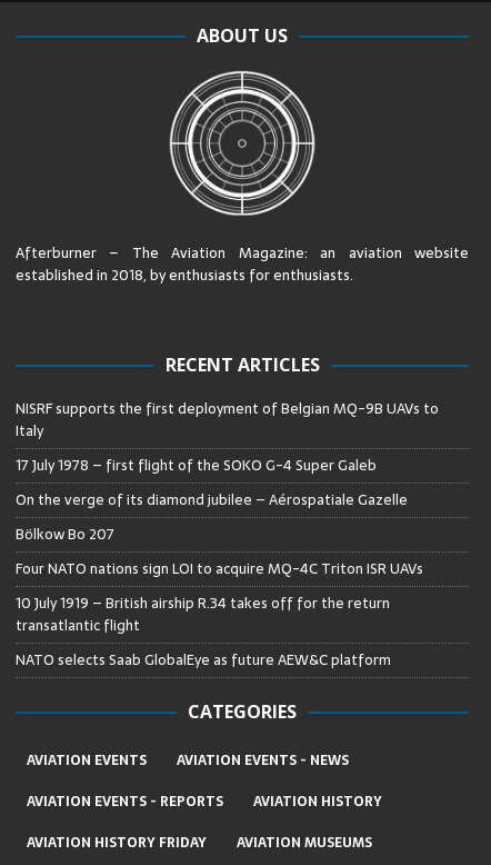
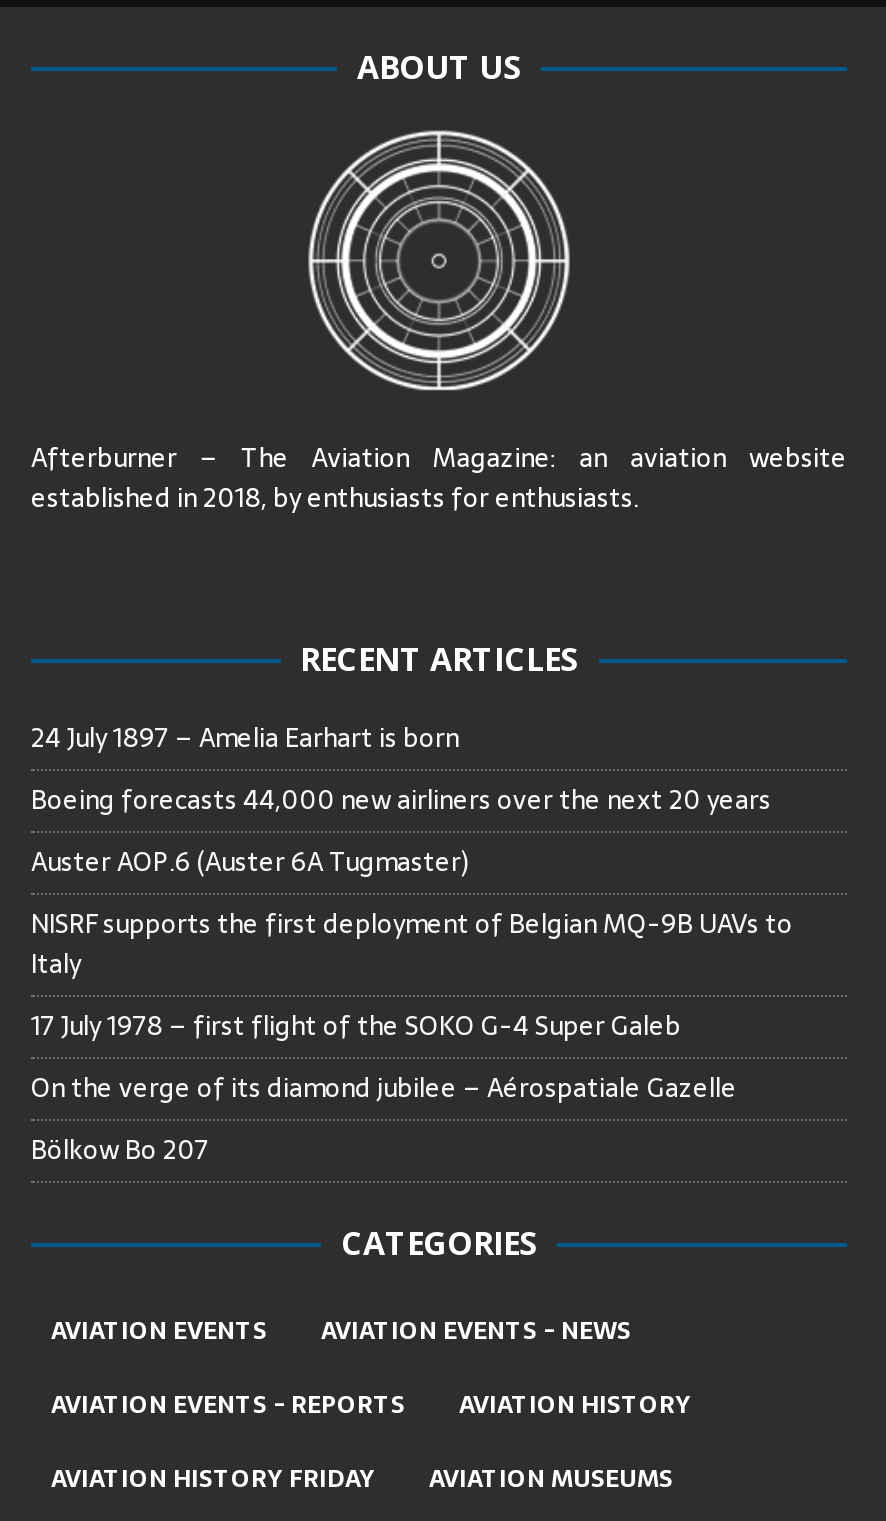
none -> [31,717,771,883] 24 July 1897 – Amelia Earhart is born | Boeing forecasts 44,000 new airliners over the next 20 years | Auster AOP.6 (Auster 6A Tugmaster)
moved [16,397,439,546] -> [31,903,793,1171]: NISRF supports the first deployment of Belgian MQ-9B UAVs to | Italy | 17 July 1978 – first flight of the SOKO G-4 Super Galeb | On the verge of its diamond jubilee – Aérospatiale Gazelle | Bölkow Bo 207
[16,557,423,672] Four NATO nations sign LOI to acquire MQ-4C Triton ISR UAVs | 10 July 1919 – British airship R.34 takes off for the return | transatlantic flight | NATO selects Saab GlobalEye as future AEW&C platform -> none

